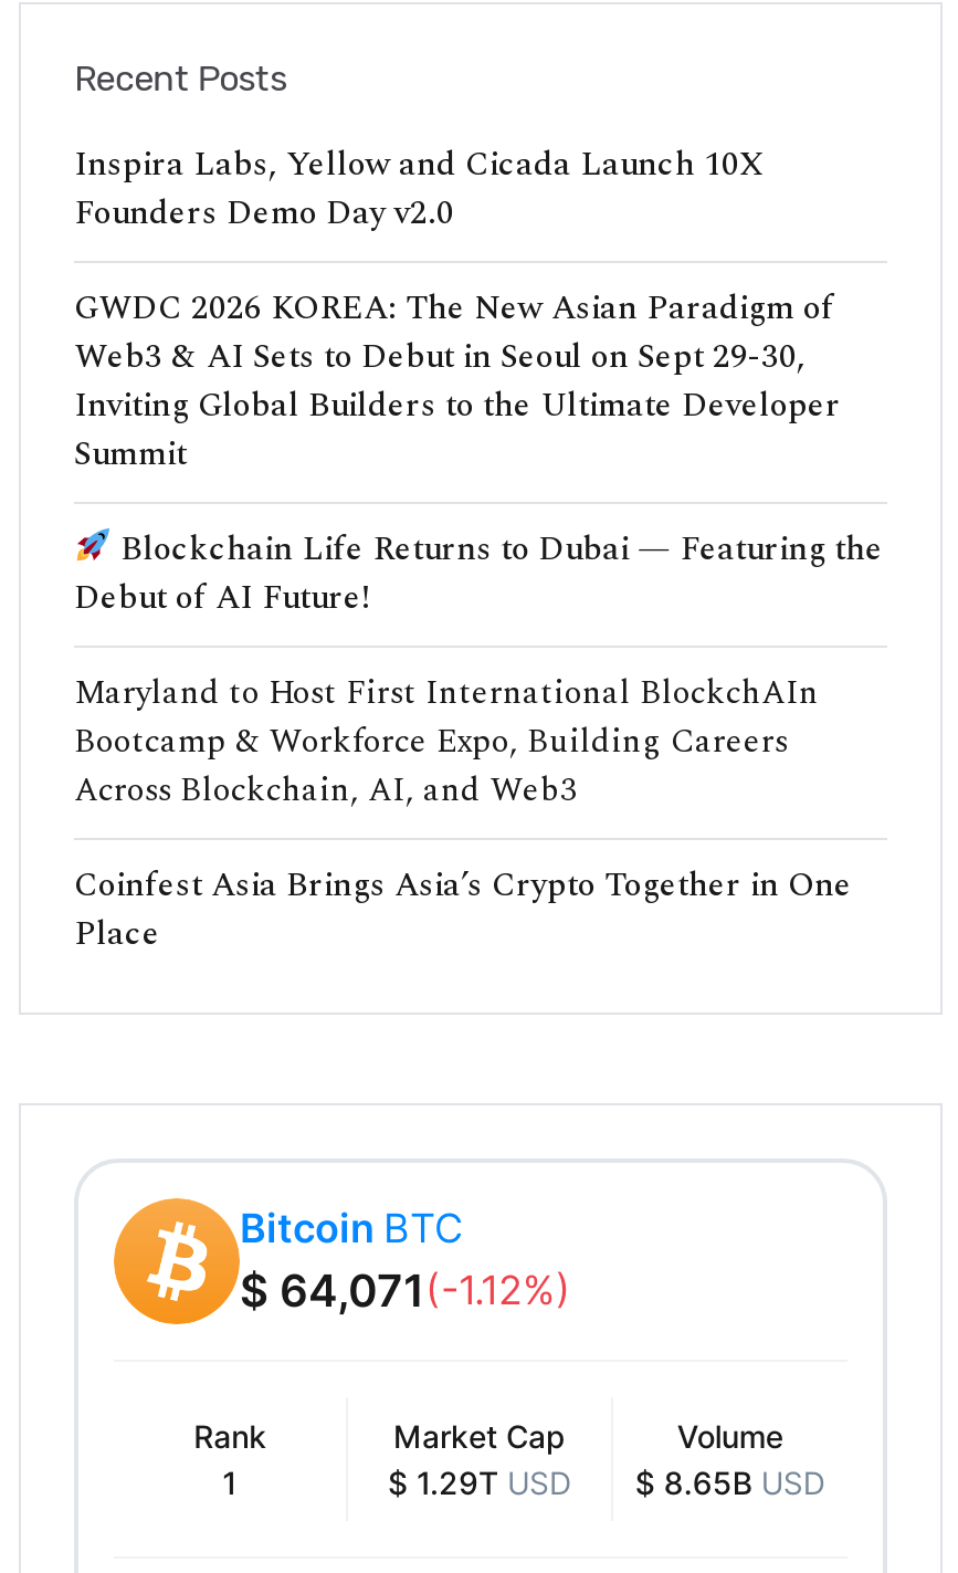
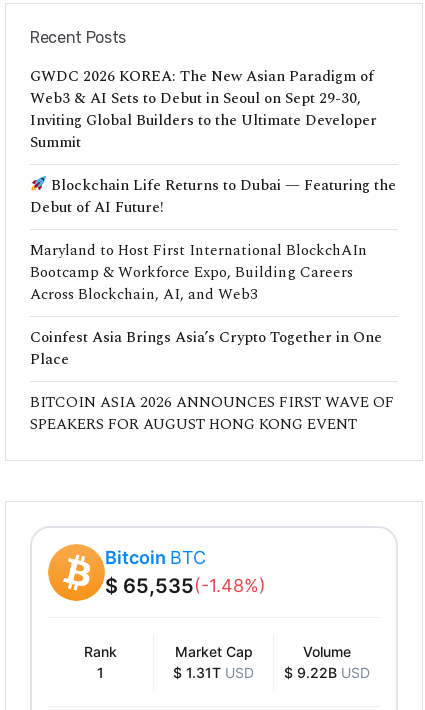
[74,138,764,238] Inspira Labs, Yellow and Cicada Launch 10X | Founders Demo Day v2.0 -> none
moved [74,282,883,958] -> [30,65,396,371]: GWDC 2026 KOREA: The New Asian Paradigm of | Web3 & AI Sets to Debut in Seoul on Sept 29-30, | Inviting Global Builders to the Ultimate Developer | ... | Coinfest Asia Brings Asia’s Crypto Together in One | Place
none -> [30,391,394,436] BITCOIN ASIA 2026 ANNOUNCES FIRST WAVE OF | SPEAKERS FOR AUGUST HONG KONG EVENT
[240,1263,571,1317] $ 64,071 (-1.12%) -> [105,574,266,598] $ 65,535 (-1.48%)
[388,1462,571,1500] $ 1.29T USD -> [173,664,254,681] $ 1.31T USD
[635,1462,825,1500] $ 8.65B USD -> [284,664,370,681] $ 9.22B USD

